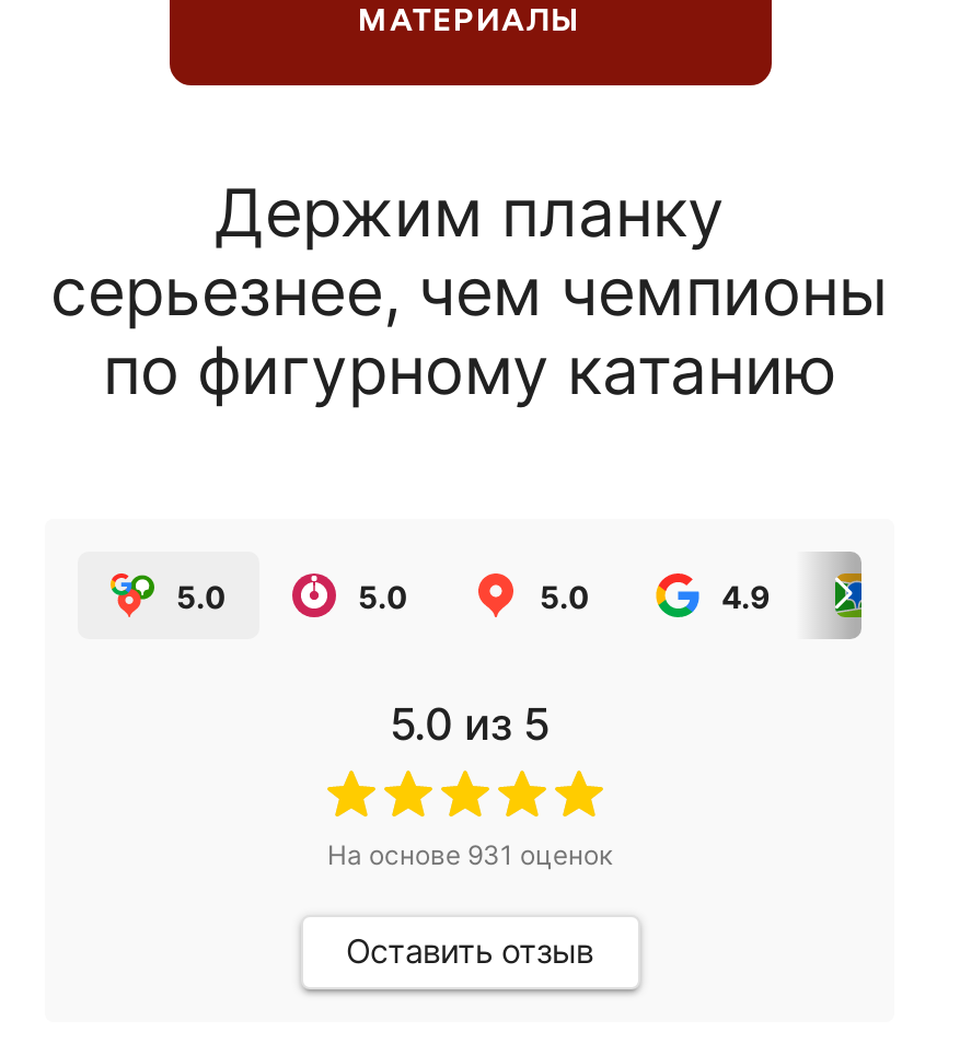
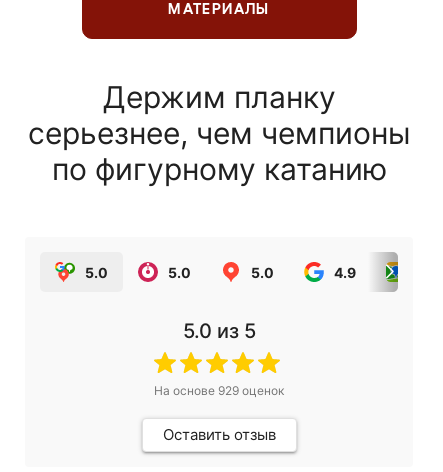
[327,838,612,871] На основе 931 оценок -> [154,383,284,398] На основе 929 оценок

